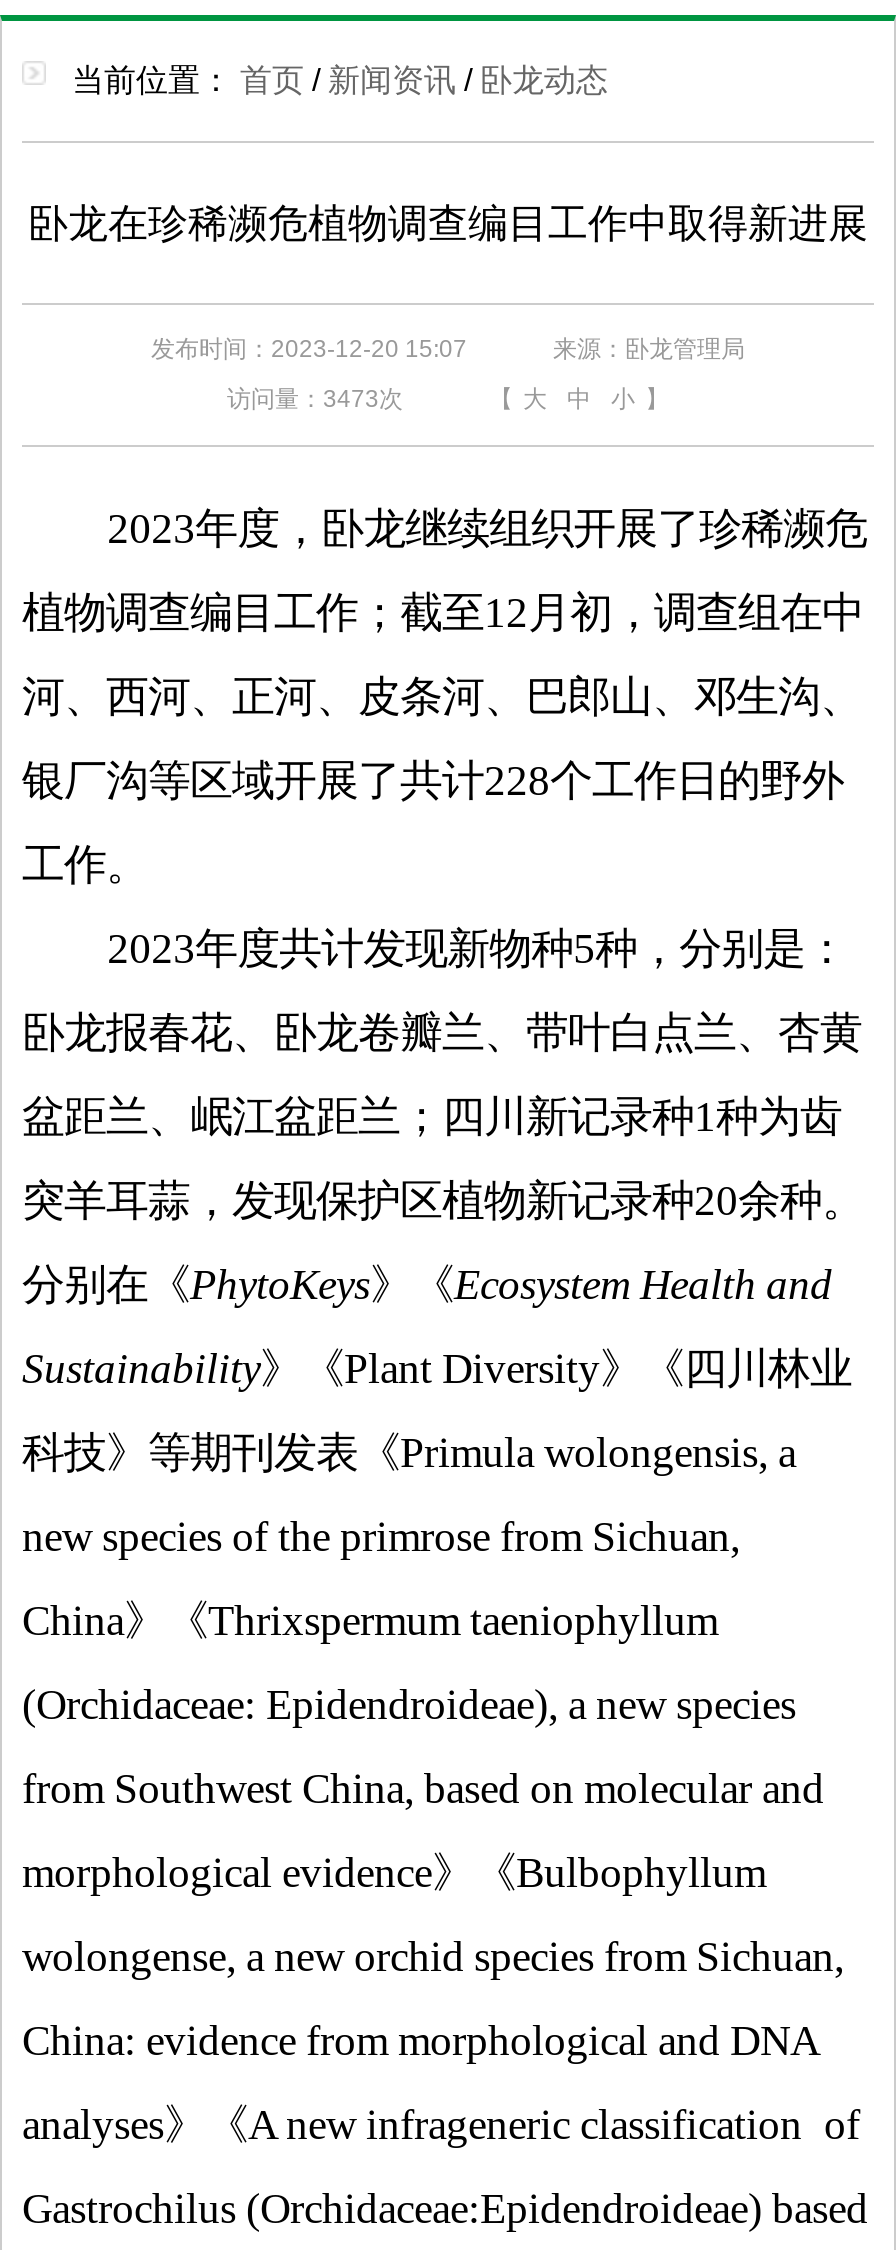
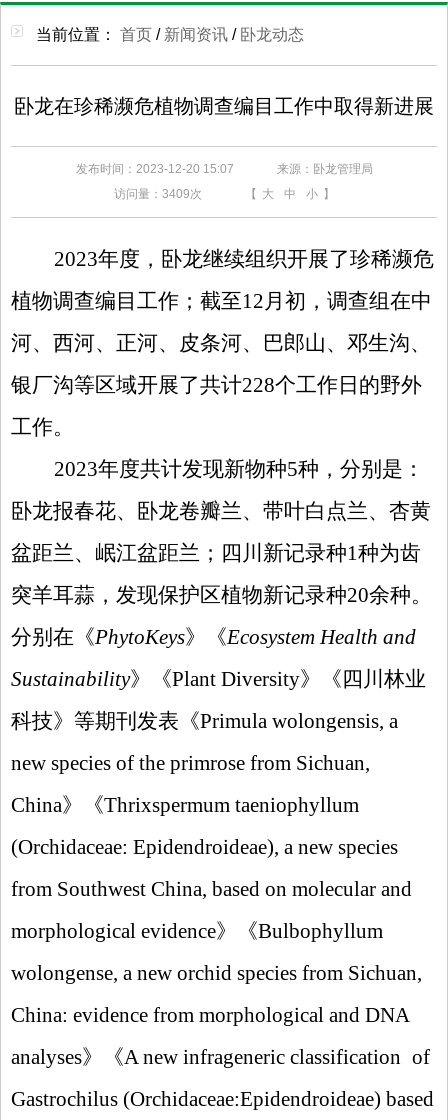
[227,385,403,413] 访问量：3473次 -> [113,187,201,201] 访问量：3409次

